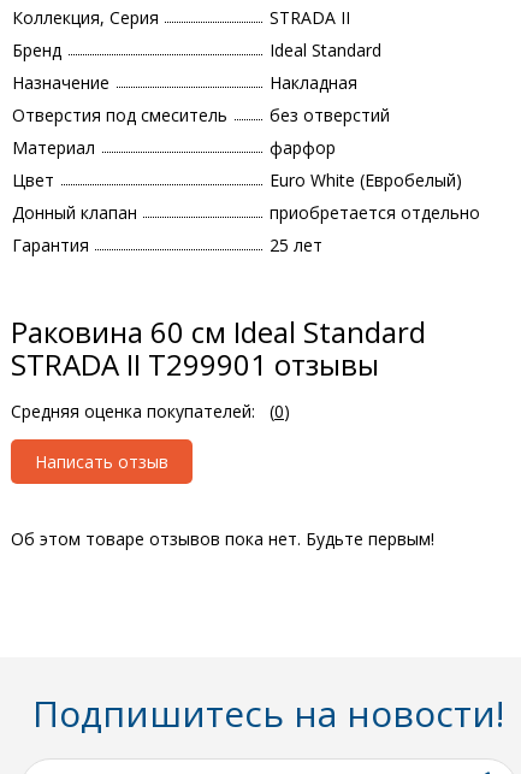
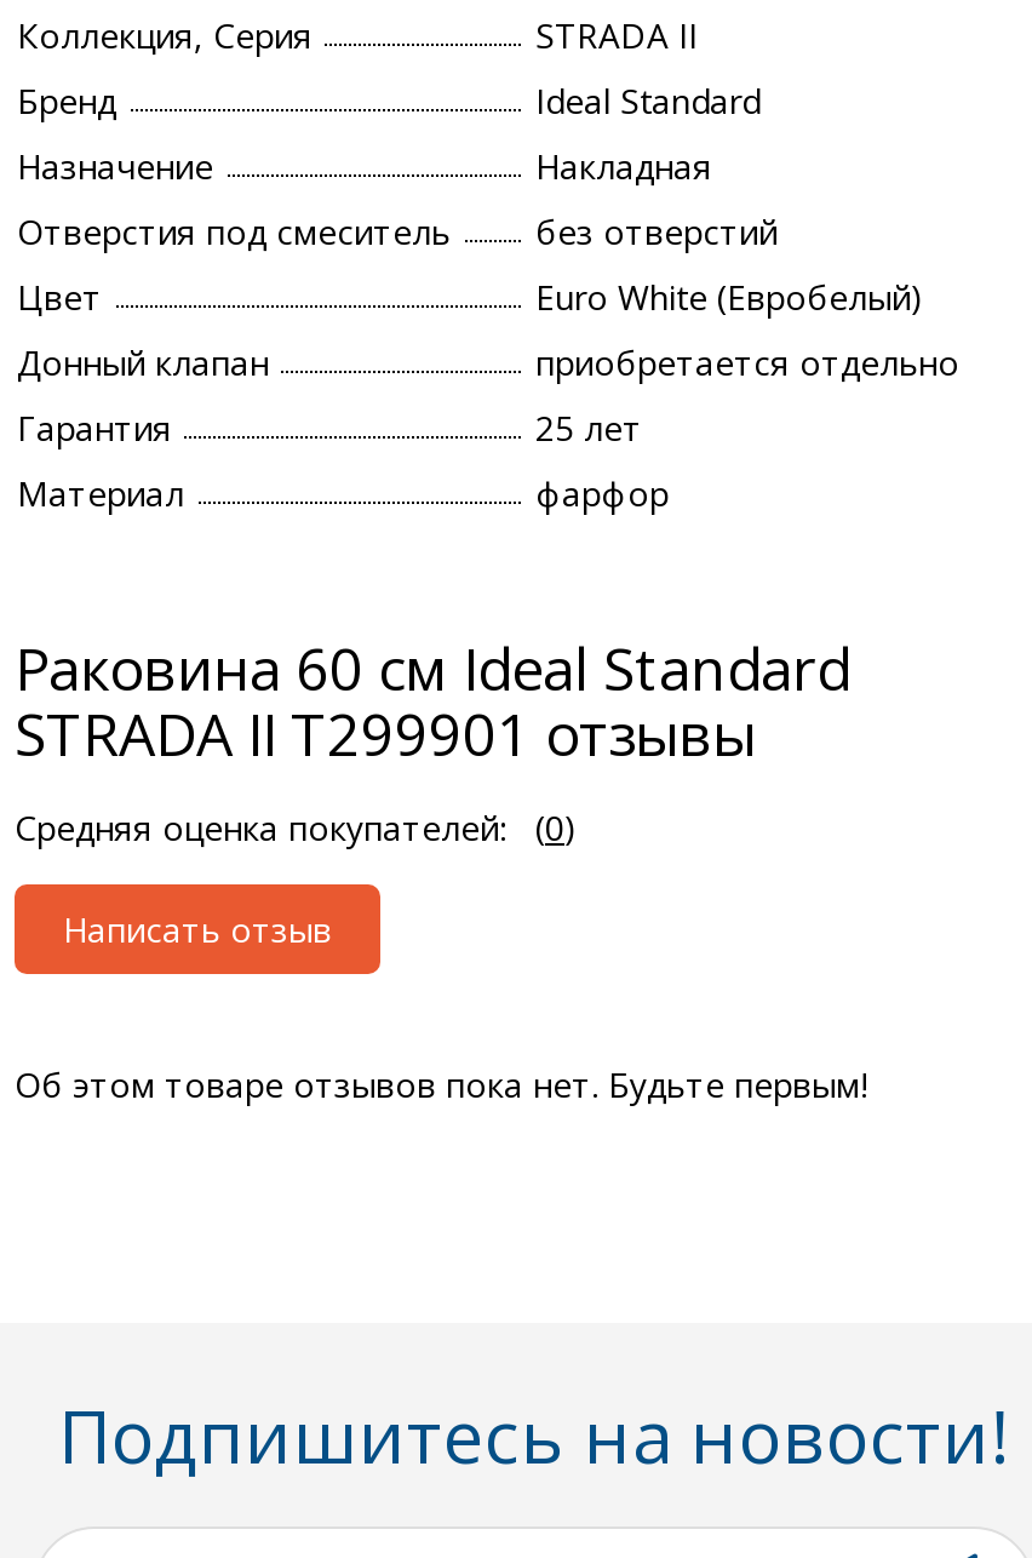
moved [12,136,336,159] -> [17,470,669,516]: Материал | фарфор
moved [12,169,480,256] -> [17,274,959,451]: Цвет | Euro White (Евробелый) | Донный клапан | приобретается отдельно | Гарантия | 25 лет

